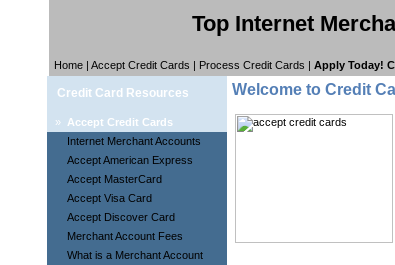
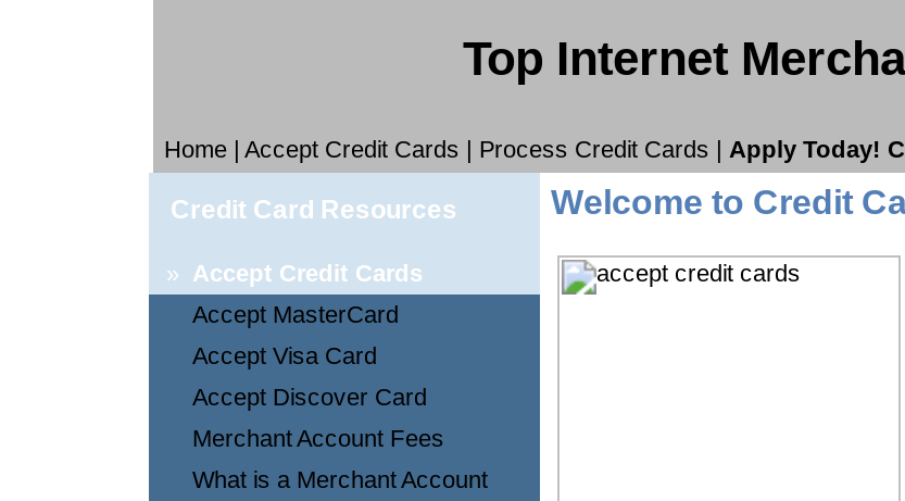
[67,135,201,166] Internet Merchant Accounts | Accept American Express -> none

